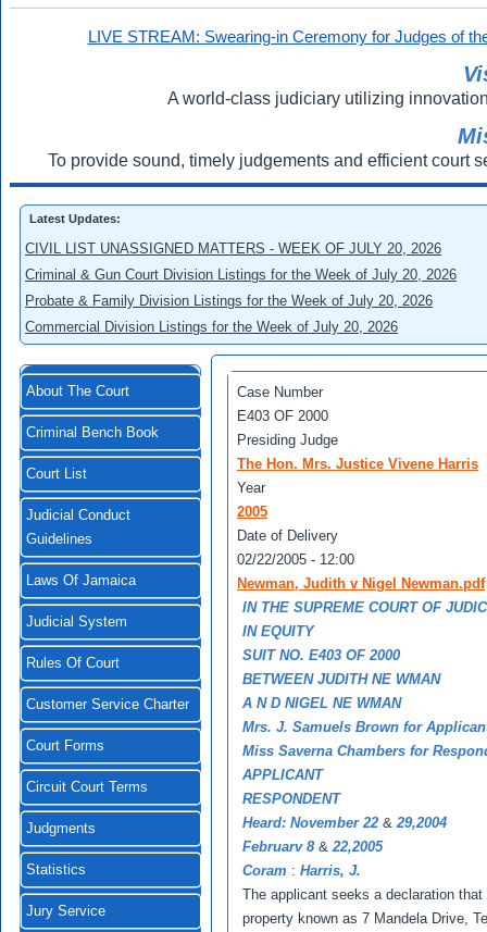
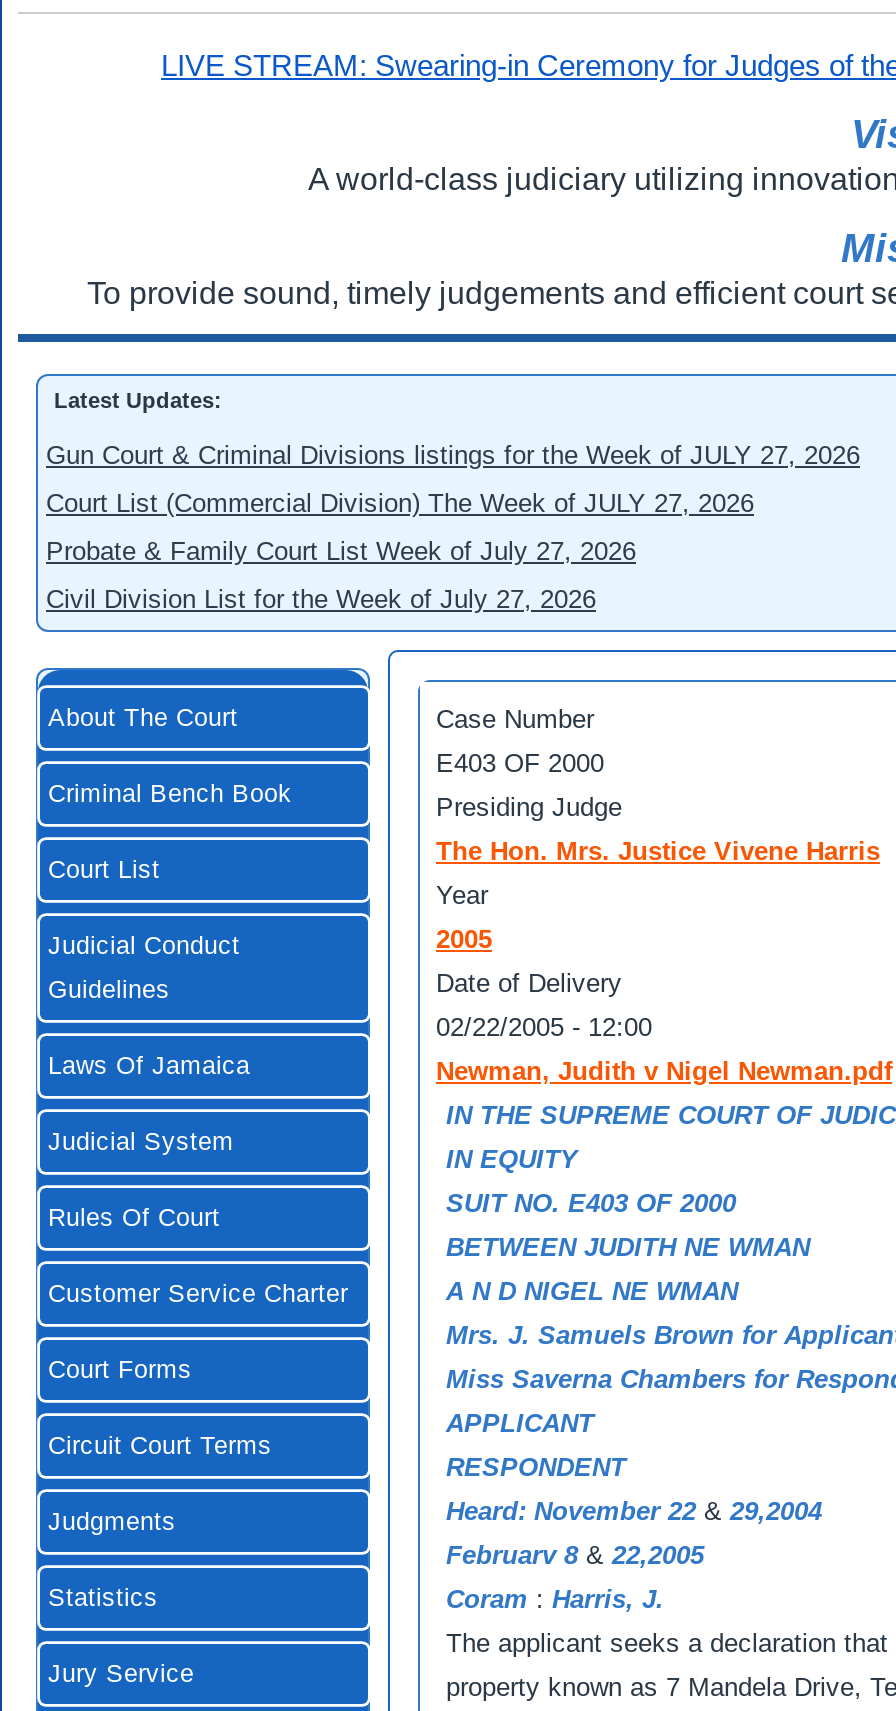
[25,240,441,257] CIVIL LIST UNASSIGNED MATTERS - WEEK OF JULY 20, 2026 -> [46,440,860,470] Gun Court & Criminal Divisions listings for the Week of JULY 27, 2026
[25,266,457,283] Criminal & Gun Court Division Listings for the Week of July 20, 2026 -> [46,488,754,518] Court List (Commercial Division) The Week of JULY 27, 2026
[25,293,433,309] Probate & Family Division Listings for the Week of July 20, 2026 -> [46,536,636,566] Probate & Family Court List Week of July 27, 2026
[25,319,398,335] Commercial Division Listings for the Week of July 20, 2026 -> [46,584,596,614] Civil Division List for the Week of July 27, 2026

